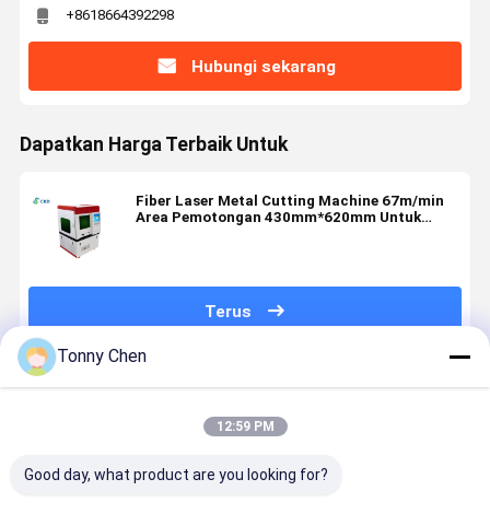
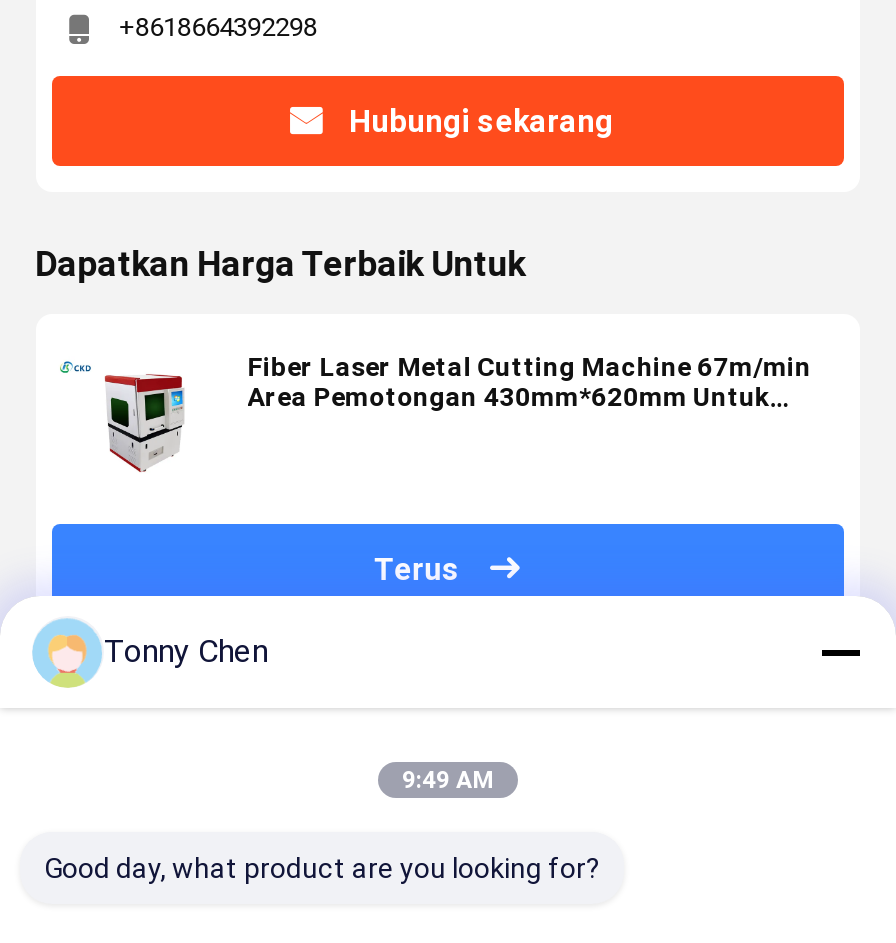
[216,419,274,434] 12:59 PM -> [402,766,494,794] 9:49 AM

